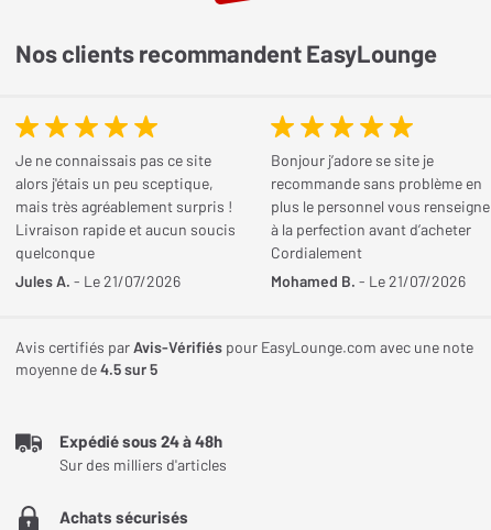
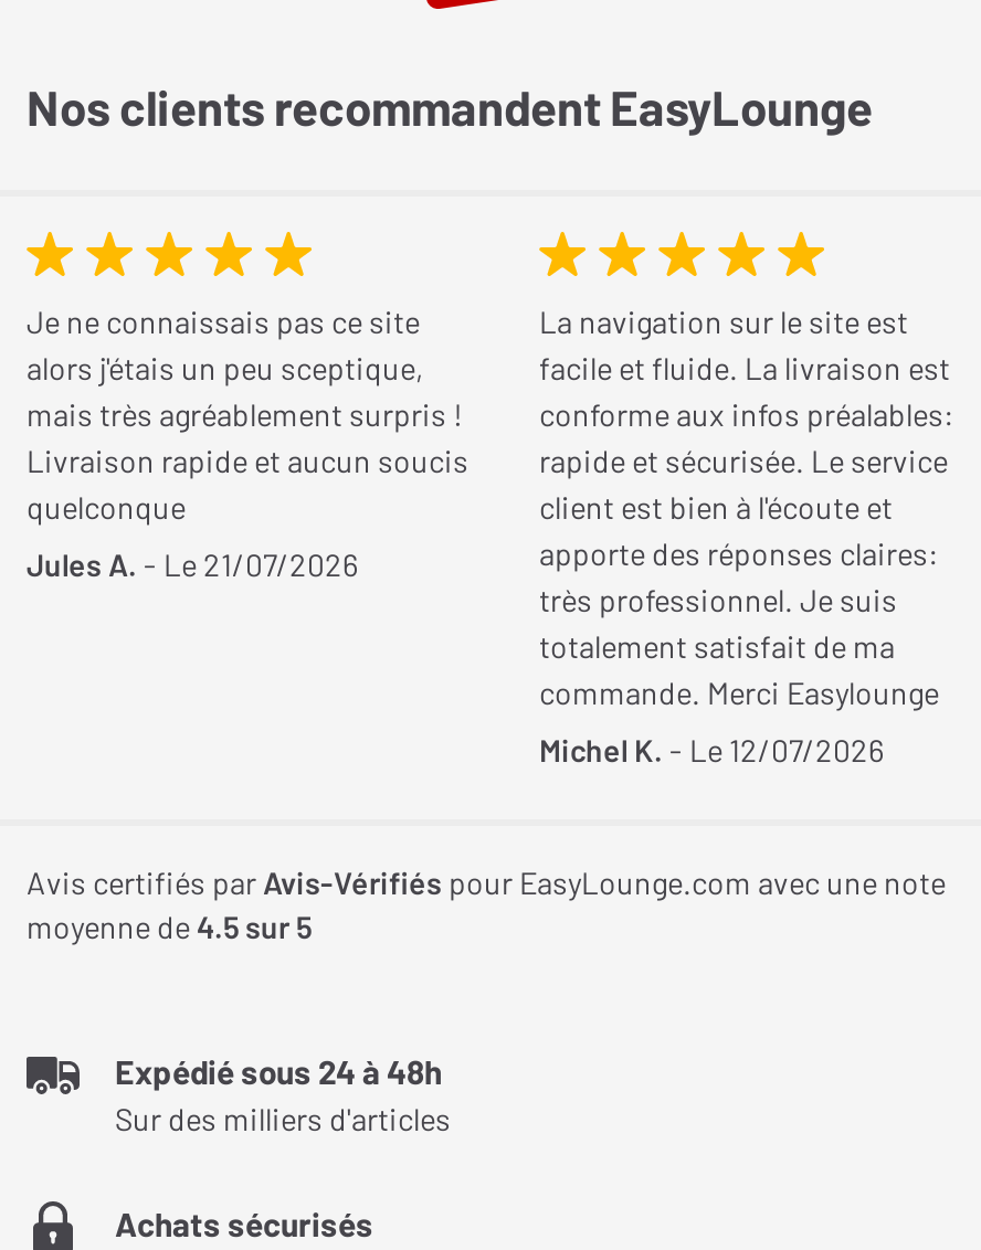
[271,151,490,262] Bonjour j’adore se site je | recommande sans problème en | plus le personnel vous renseigne | à la perfection avant d’acheter | Cordialement -> [539,303,954,711] La navigation sur le site est | facile et fluide. La livraison est | conforme aux infos préalables: | rapide et sécurisée. Le service | client est bien à l'écoute et | apporte des réponses claires: | très professionnel. Je suis | totalement satisfait de ma | commande. Merci Easylounge
[271,272,466,290] Mohamed B. - Le 21/07/2026 -> [539,731,884,769] Michel K. - Le 12/07/2026

